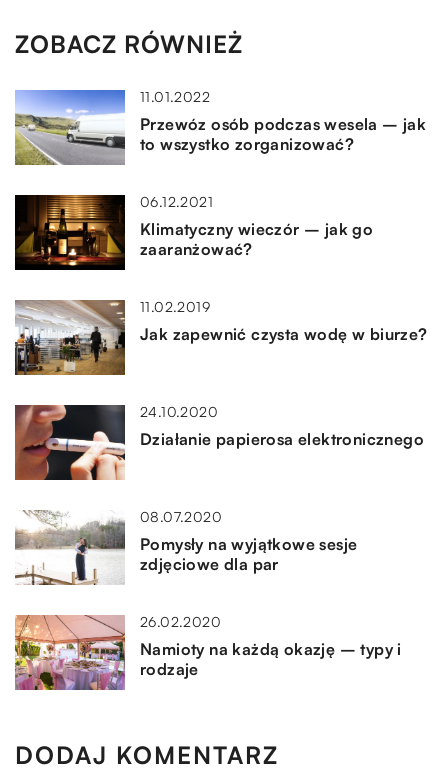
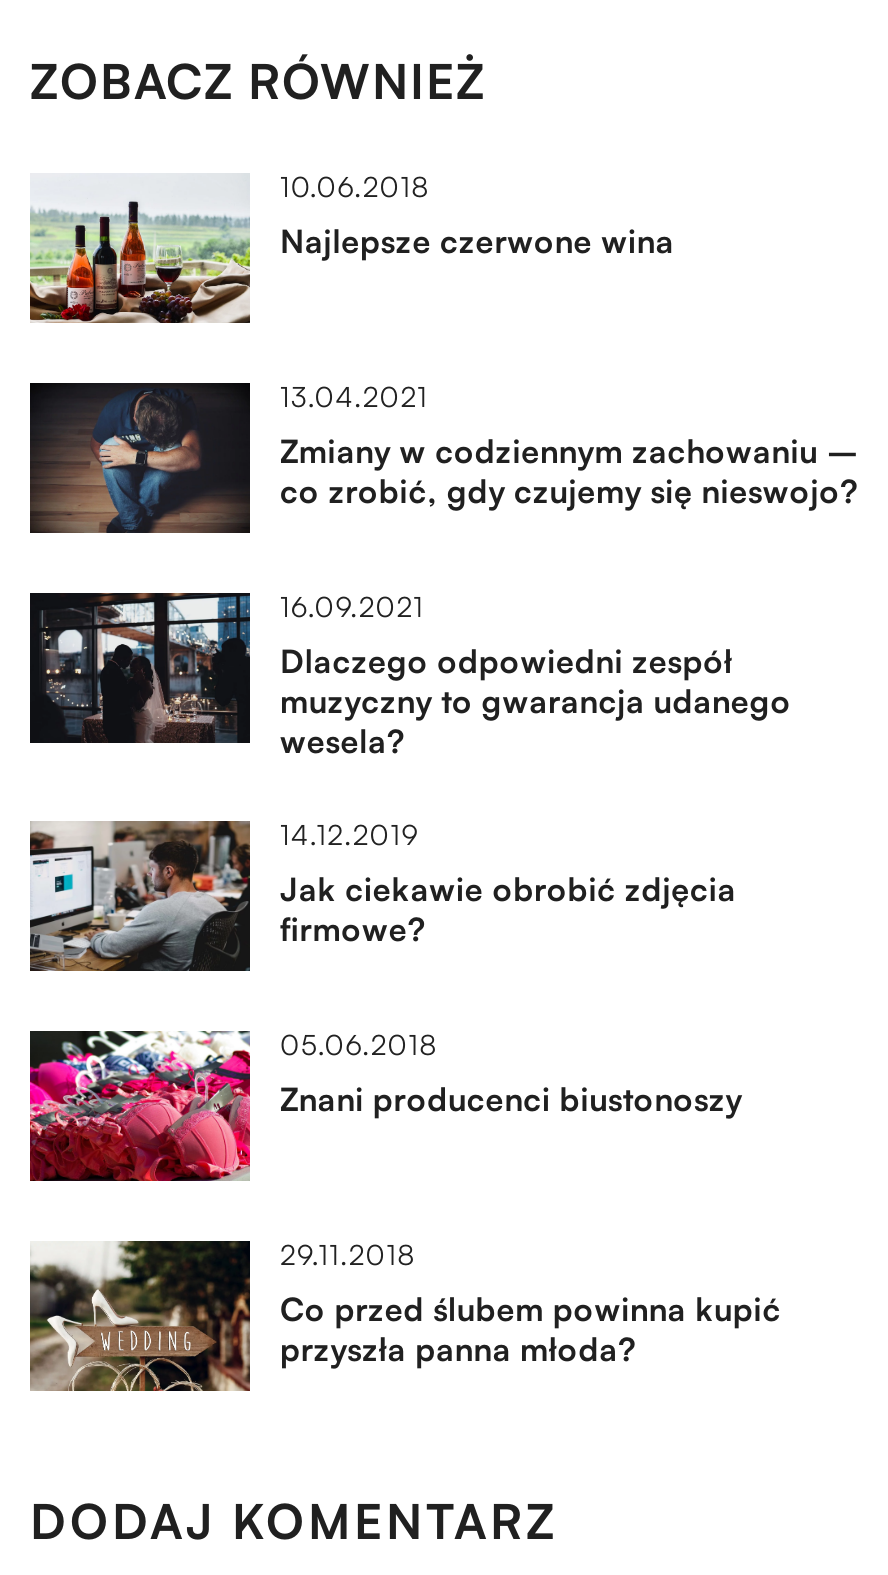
[15,88,426,165] [image] | 11.01.2022 | Przewóz osób podczas wesela – jak | to wszystko zorganizować? -> [28,168,674,325] [image] | 10.06.2018 | Najlepsze czerwone wina
[16,193,373,271] [image] | 06.12.2021 | Klimatyczny wieczór – jak go | zaaranżować? -> [32,378,860,535] [image] | 13.04.2021 | Zmiany w codziennym zachowaniu – | co zrobić, gdy czujemy się nieswojo?
[15,298,428,376] [image] | 11.02.2019 | Jak zapewnić czysta wodę w biurze? -> [28,588,791,760] [image] | 16.09.2021 | Dlaczego odpowiedni zespół | muzyczny to gwarancja udanego | wesela?
[14,403,424,481] [image] | 24.10.2020 | Działanie papierosa elektronicznego -> [28,816,736,973] [image] | 14.12.2019 | Jak ciekawie obrobić zdjęcia | firmowe?
[14,508,357,586] [image] | 08.07.2020 | Pomysły na wyjątkowe sesje | zdjęciowe dla par -> [28,1026,742,1183] [image] | 05.06.2018 | Znani producenci biustonoszy
[15,613,402,691] [image] | 26.02.2020 | Namioty na każdą okazję – typy i | rodzaje -> [28,1236,781,1393] [image] | 29.11.2018 | Co przed ślubem powinna kupić | przyszła panna młoda?

